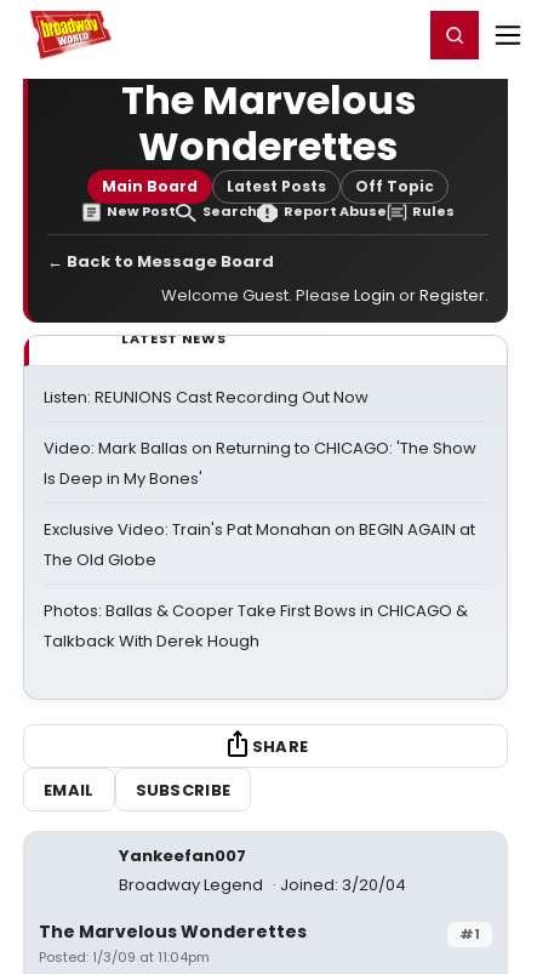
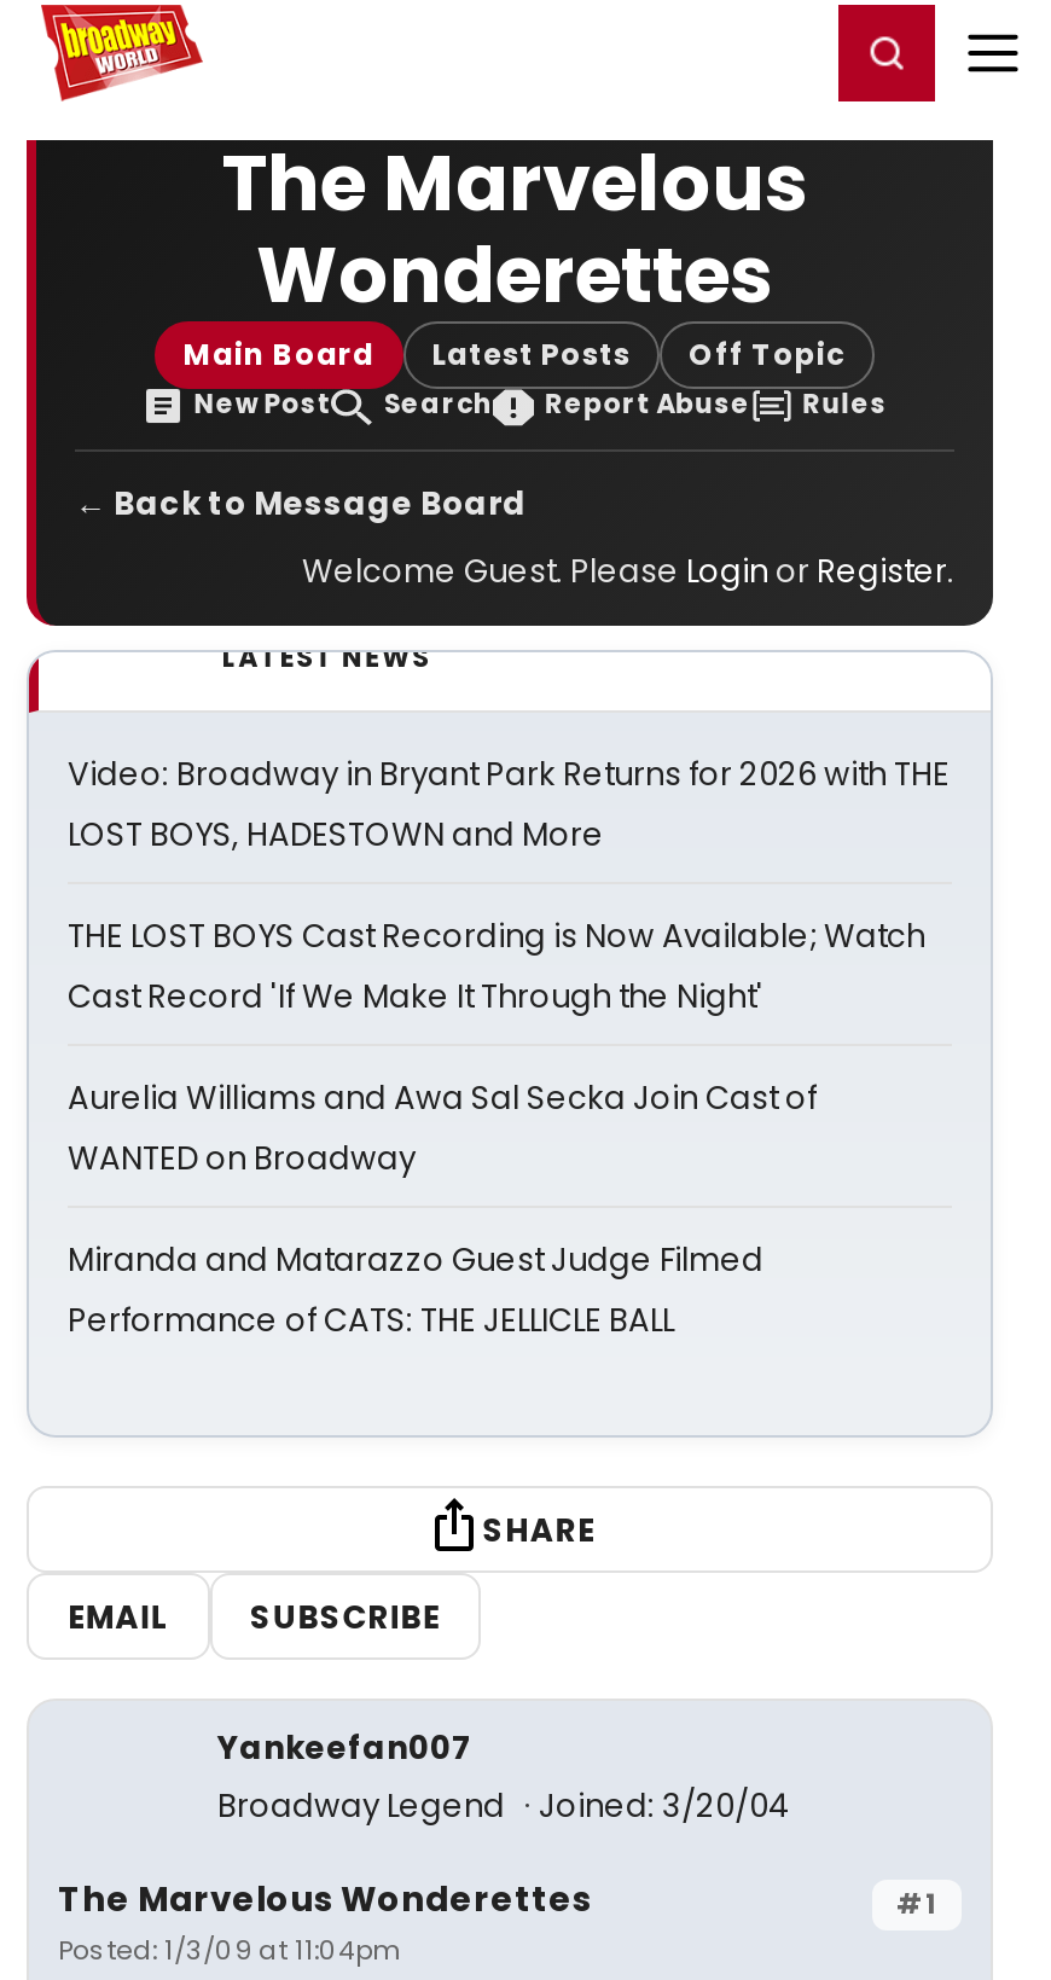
[44,386,369,409] Listen: REUNIONS Cast Recording Out Now -> [68,751,950,858] Video: Broadway in Bryant Park Returns for 2026 with THE | LOST BOYS, HADESTOWN and More
[44,437,476,490] Video: Mark Ballas on Returning to CHICAGO: 'The Show | Is Deep in My Bones' -> [68,913,925,1020] THE LOST BOYS Cast Recording is Now Available; Watch | Cast Record 'If We Make It Through the Night'
[44,518,475,571] Exclusive Video: Train's Pat Monahan on BEGIN AGAIN at | The Old Globe -> [68,1075,817,1181] Aurelia Williams and Awa Sal Secka Join Cast of | WANTED on Broadway
[44,599,468,653] Photos: Ballas & Cooper Take First Bows in CHICAGO & | Talkback With Derek Hough -> [68,1237,763,1343] Miranda and Matarazzo Guest Judge Filmed | Performance of CATS: THE JELLICLE BALL

